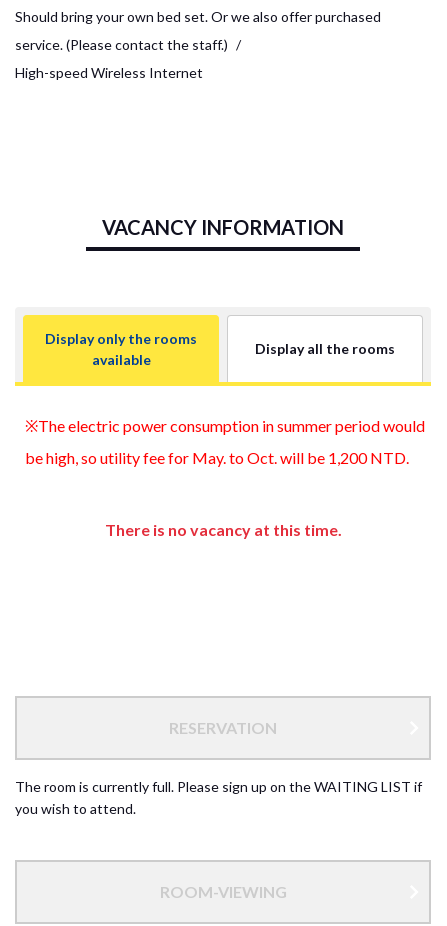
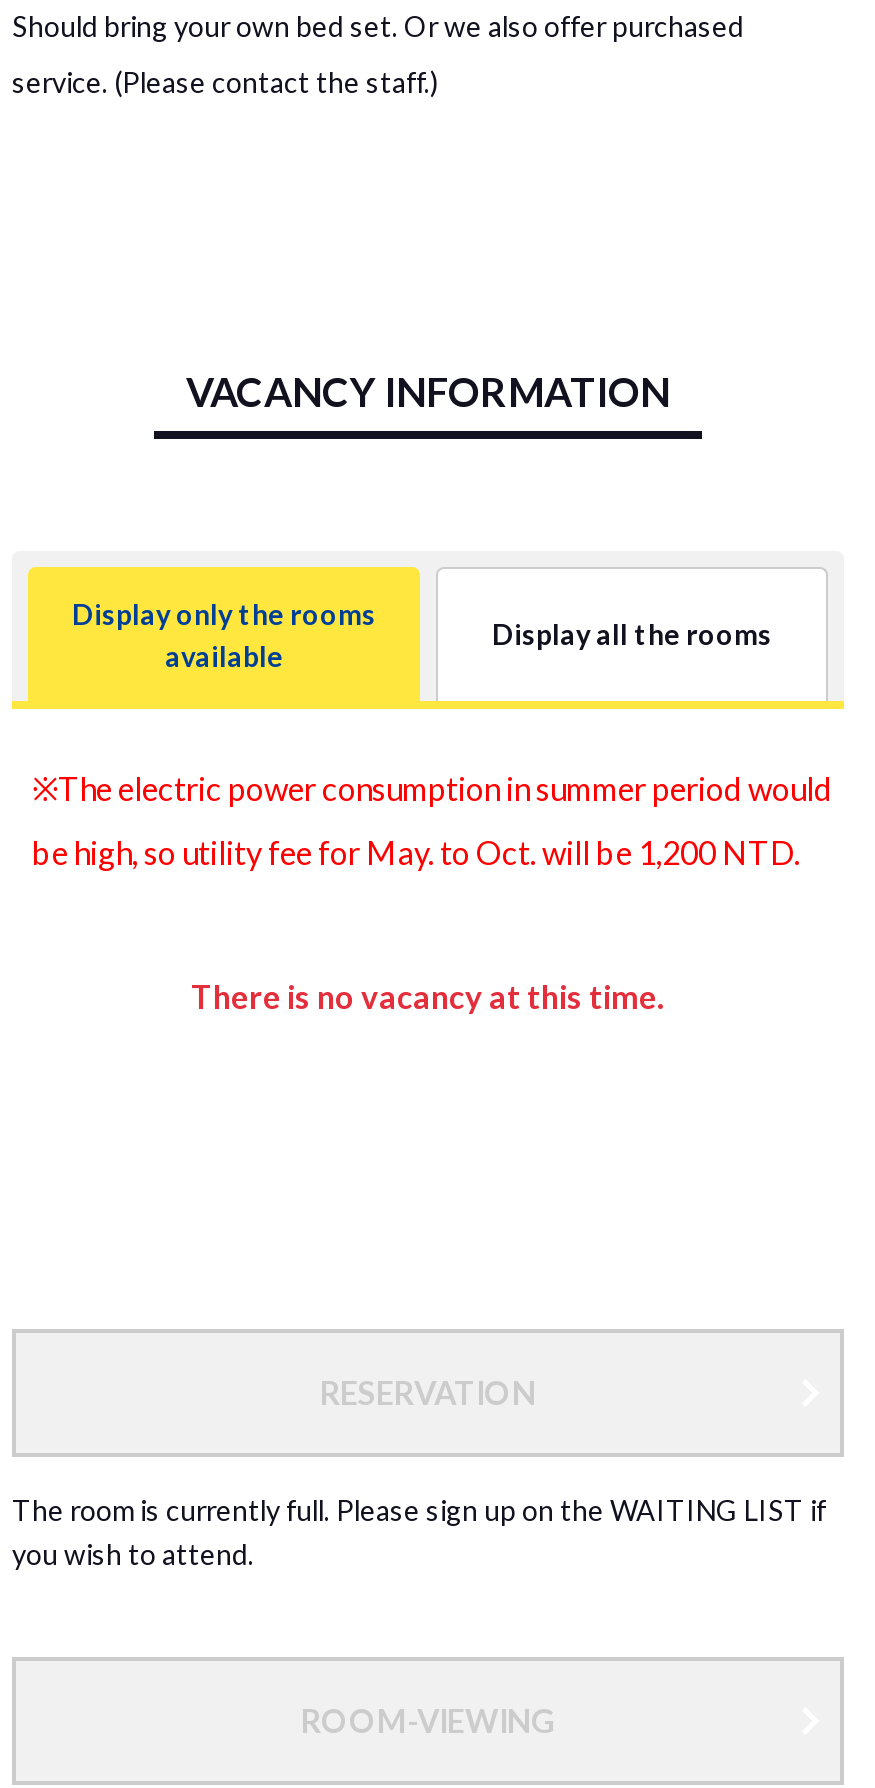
[15,64,203,81] High-speed Wireless Internet -> none

